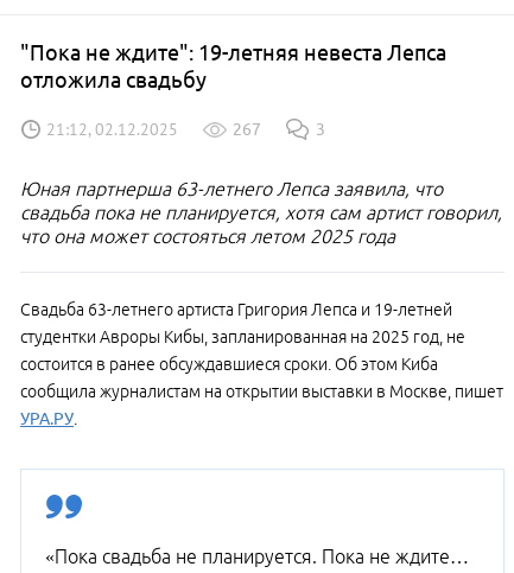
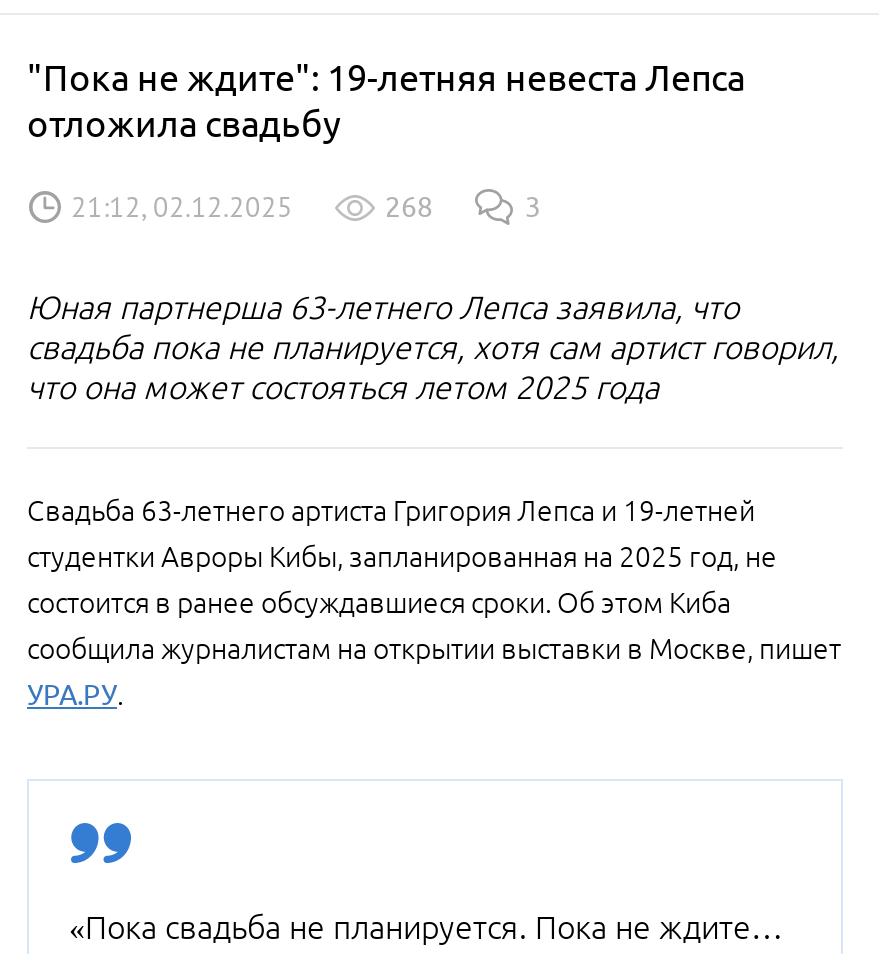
[233,120,261,139] 267 -> [385,191,433,223] 268

